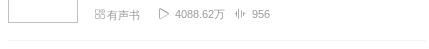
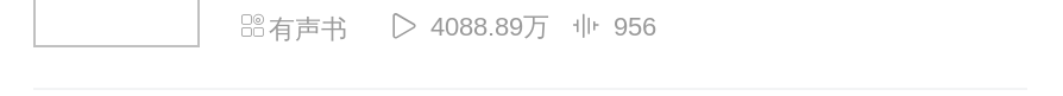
[175,8,225,20] 4088.62万 -> [430,12,549,40] 4088.89万

